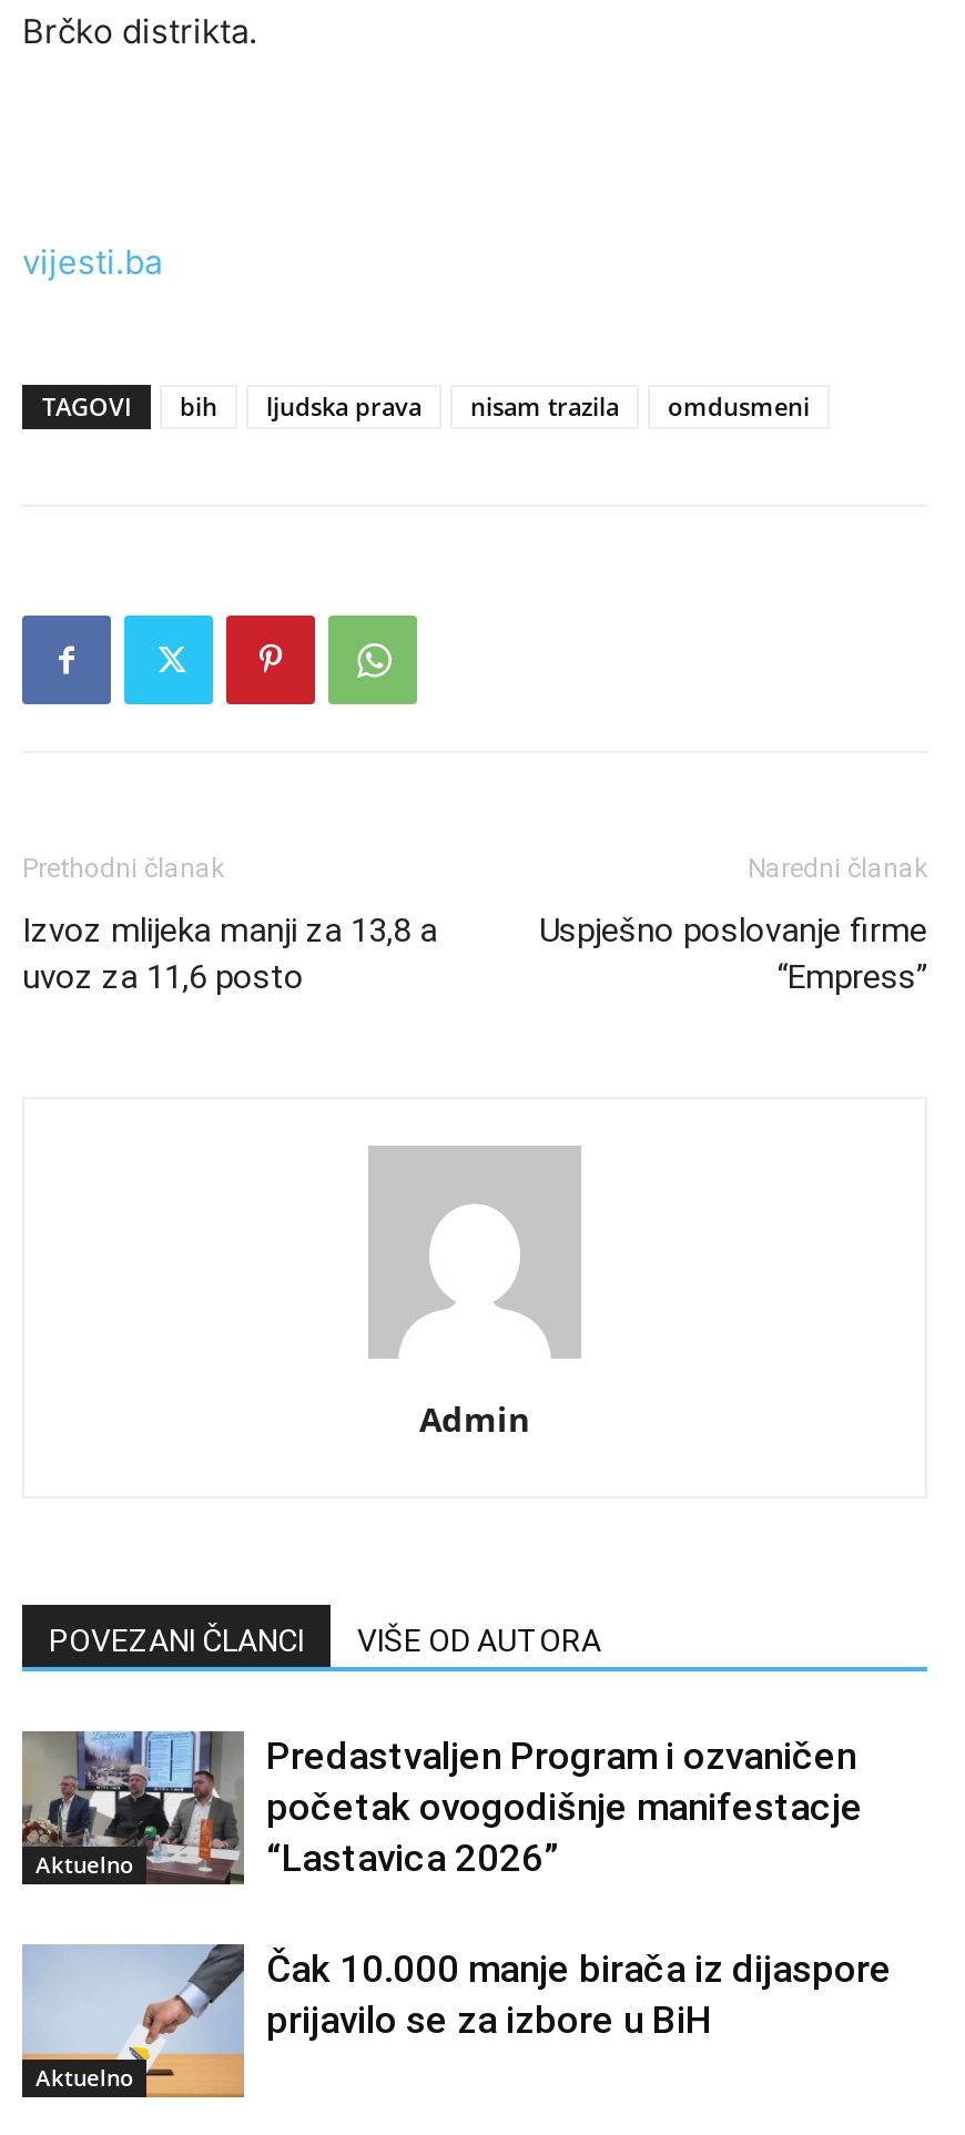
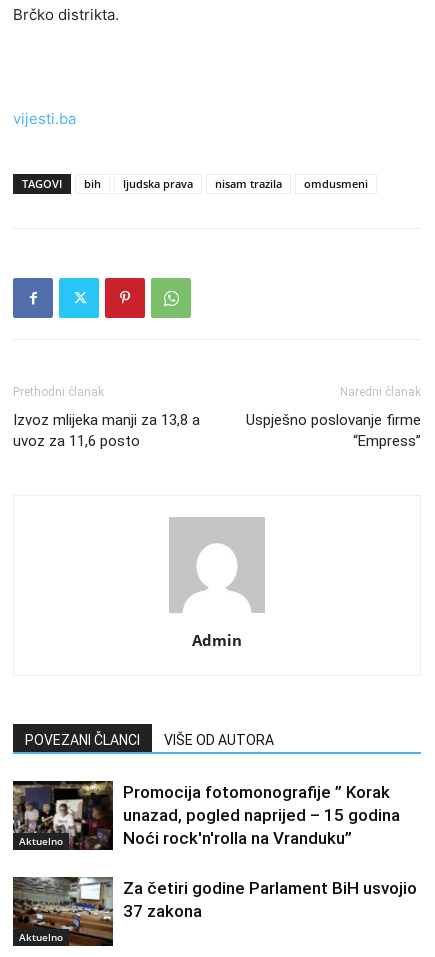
[22,1729,863,1887] [image] | Predastvaljen Program i ozvaničen | početak ovogodišnje manifestacje | “Lastavica 2026” -> [13,780,400,850] [image] | Promocija fotomonografije ” Korak | unazad, pogled naprijed – 15 godina | Noći rock'n'rolla na Vranduku”
[20,1944,892,2100] [image] | Čak 10.000 manje birača iz dijaspore | prijavilo se za izbore u BiH -> [12,876,417,947] [image] | Za četiri godine Parlament BiH usvojio | 37 zakona

